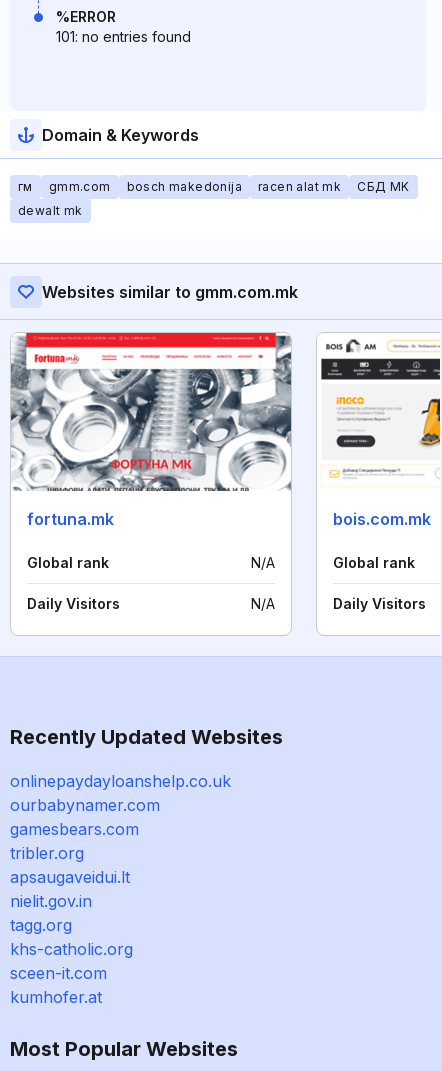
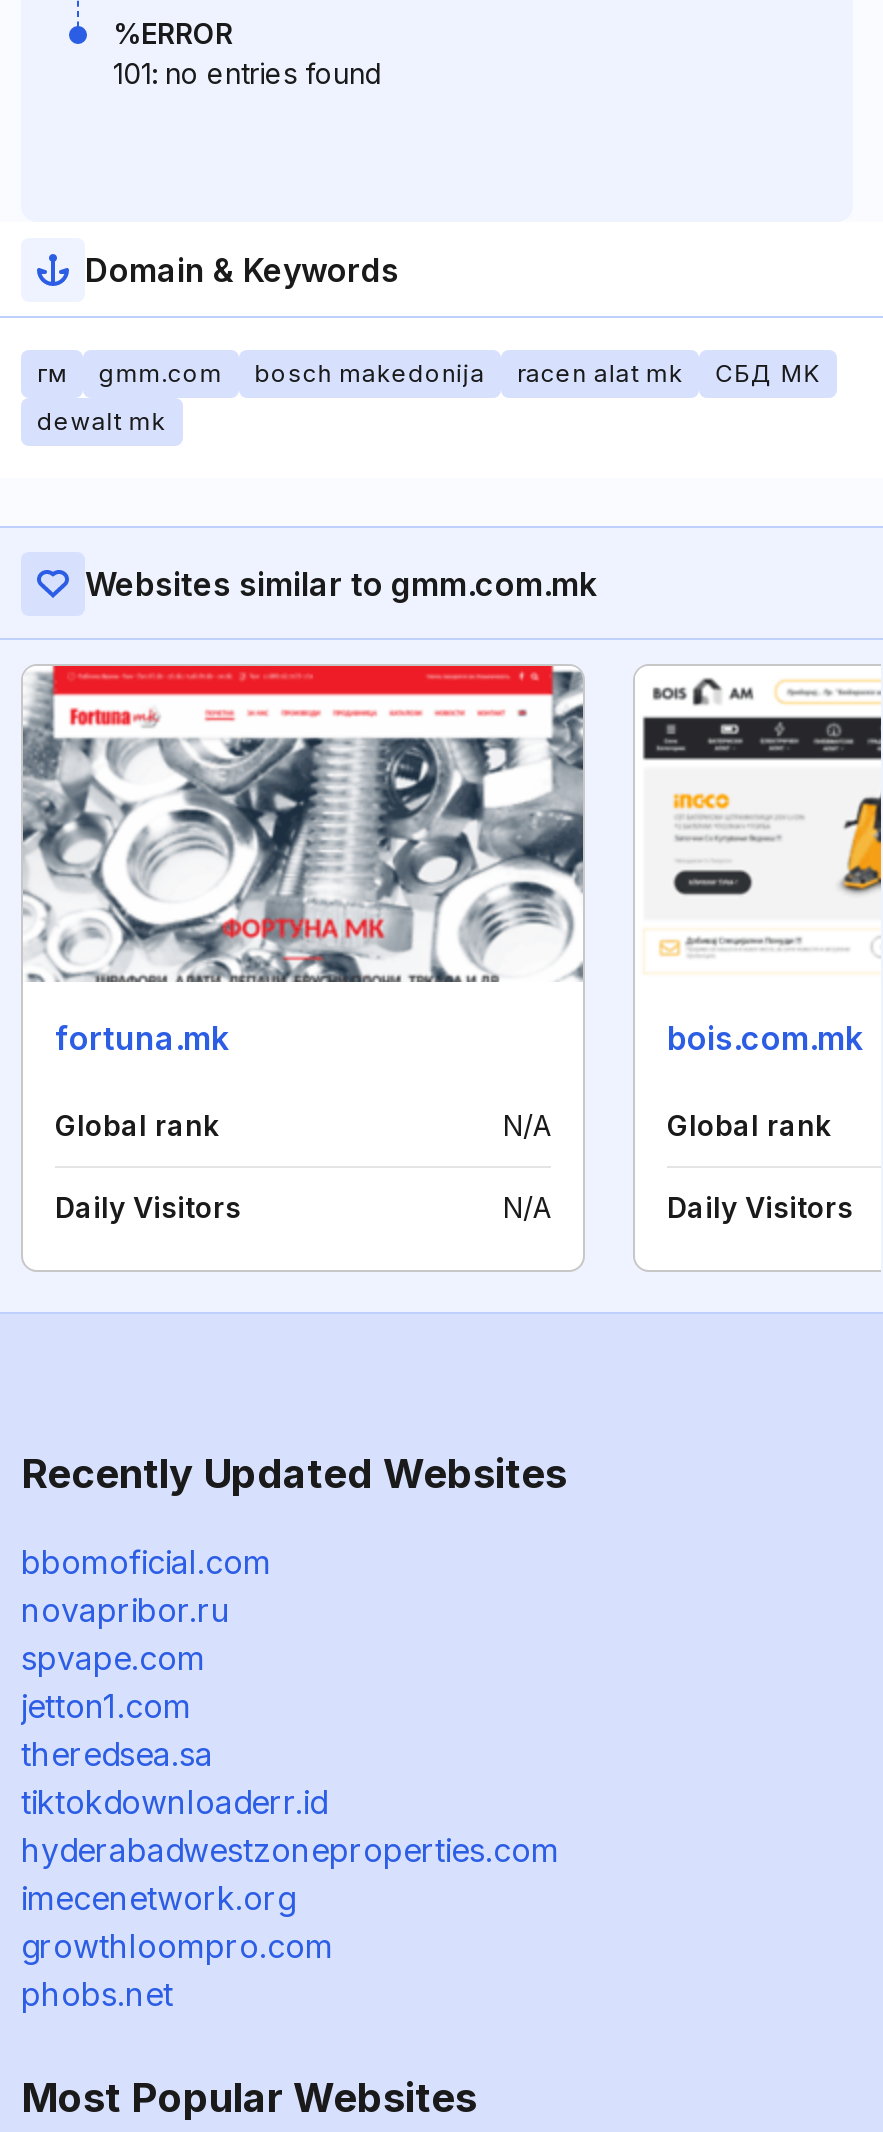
[10,771,231,1007] onlinepaydayloanshelp.co.uk | ourbabynamer.com | gamesbears.com | tribler.org | apsaugaveidui.lt | nielit.gov.in | tagg.org | khs-catholic.org | sceen-it.com | kumhofer.at -> [21,1542,559,2014] bbomoficial.com | novapribor.ru | spvape.com | jetton1.com | theredsea.sa | tiktokdownloaderr.id | hyderabadwestzoneproperties.com | imecenetwork.org | growthloompro.com | phobs.net

